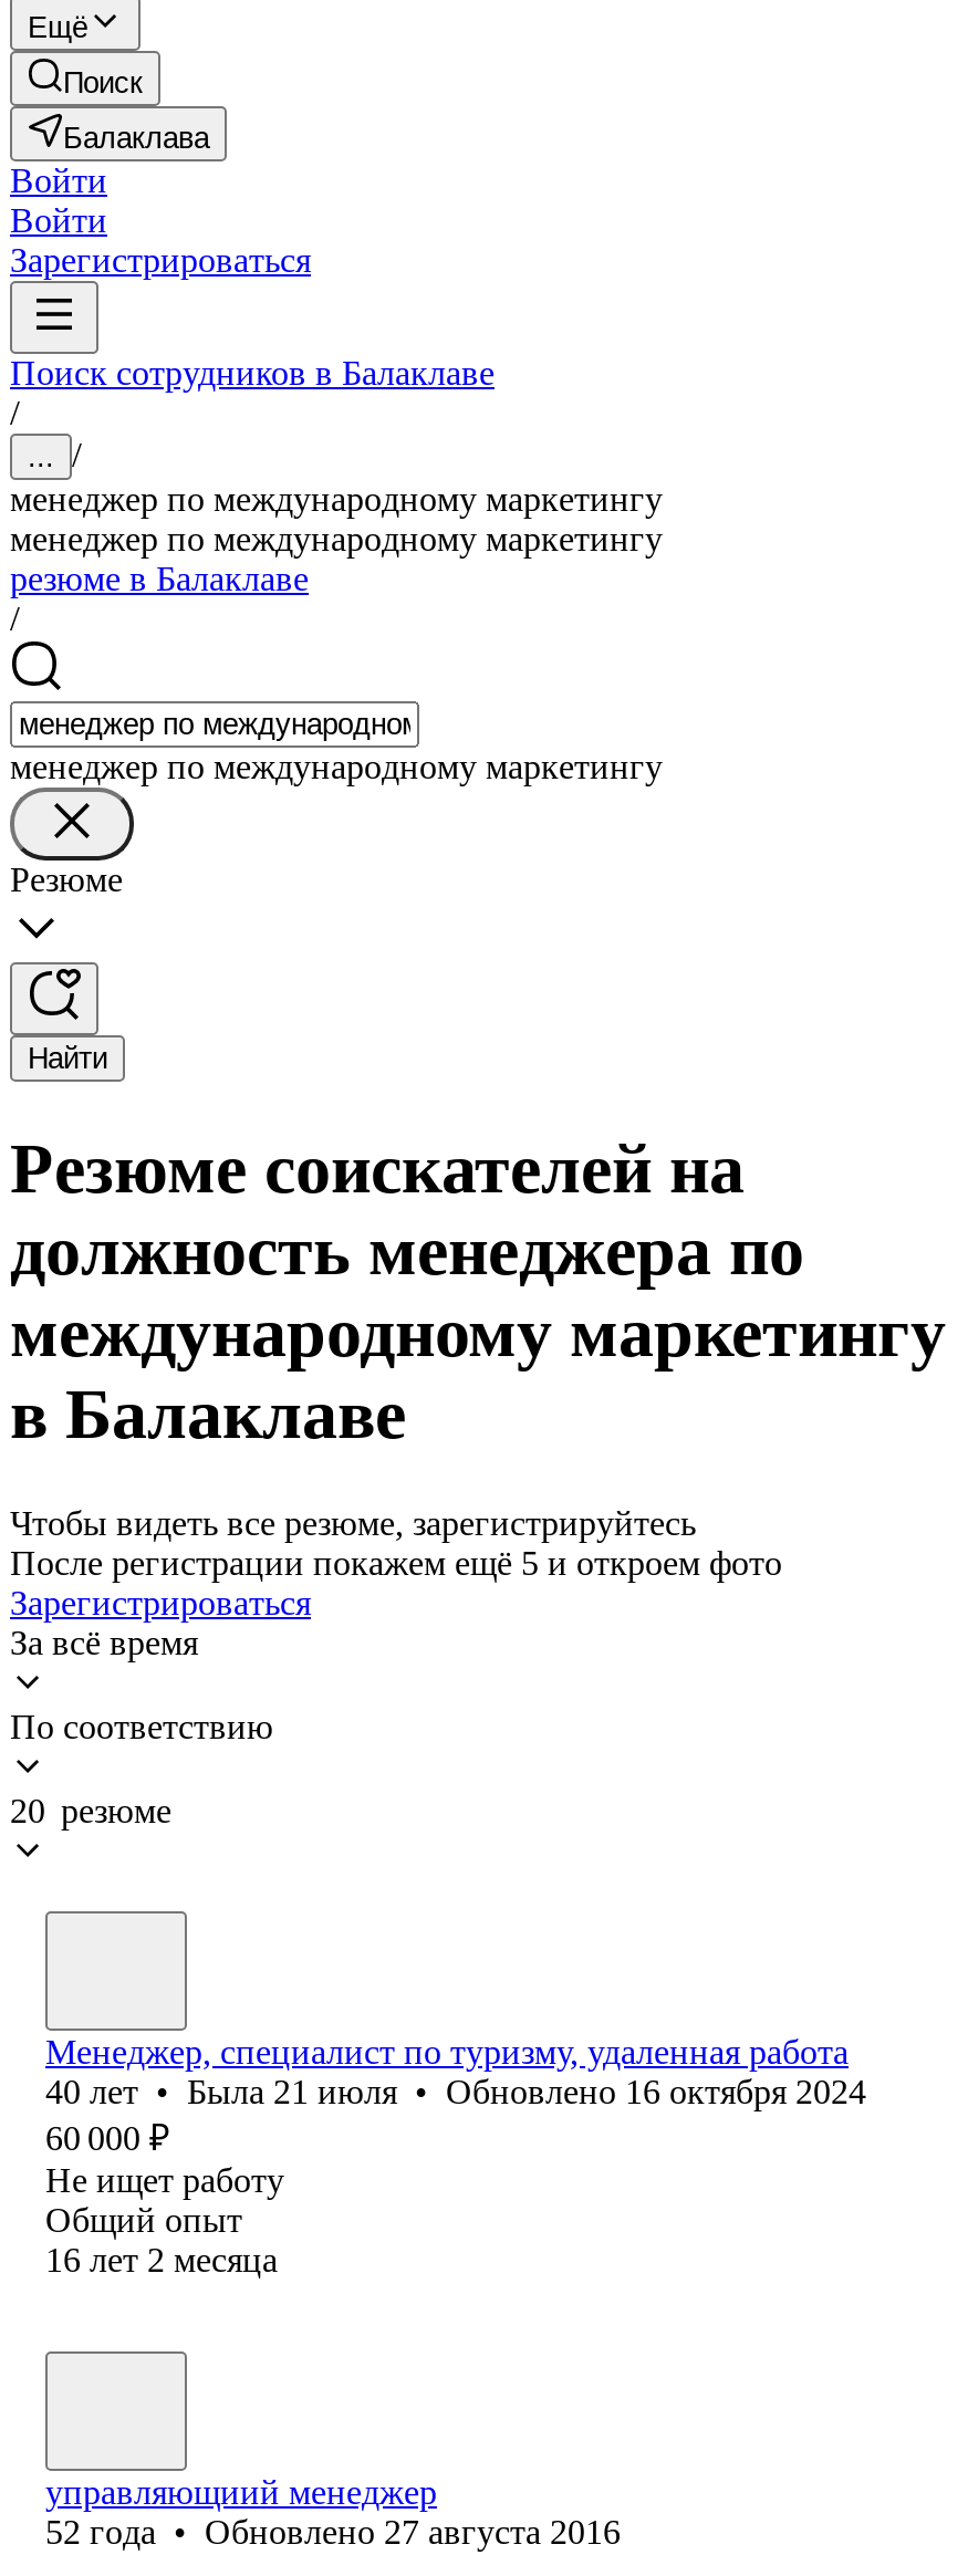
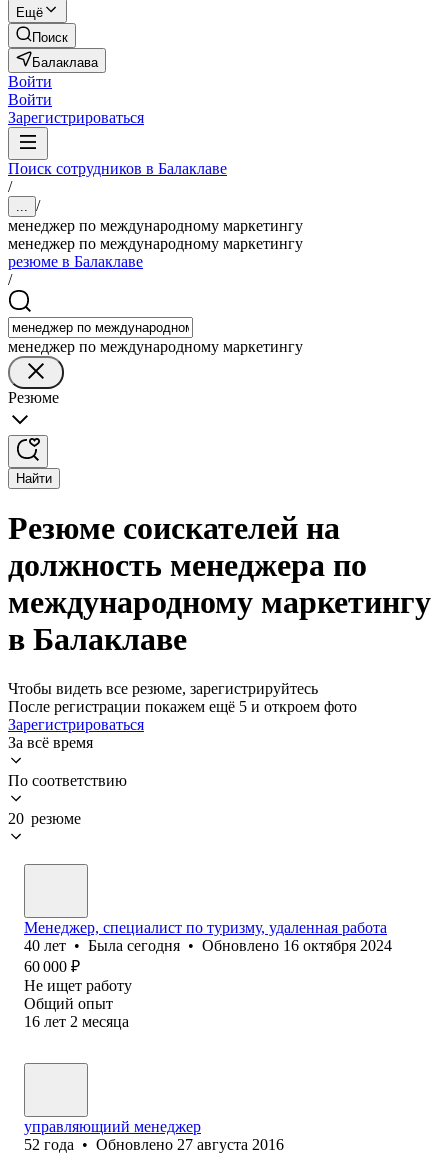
[45,2073,866,2110] 40 лет • Была 21 июля • Обновлено 16 октября 2024 -> [24,937,392,954] 40 лет • Была сегодня • Обновлено 16 октября 2024

